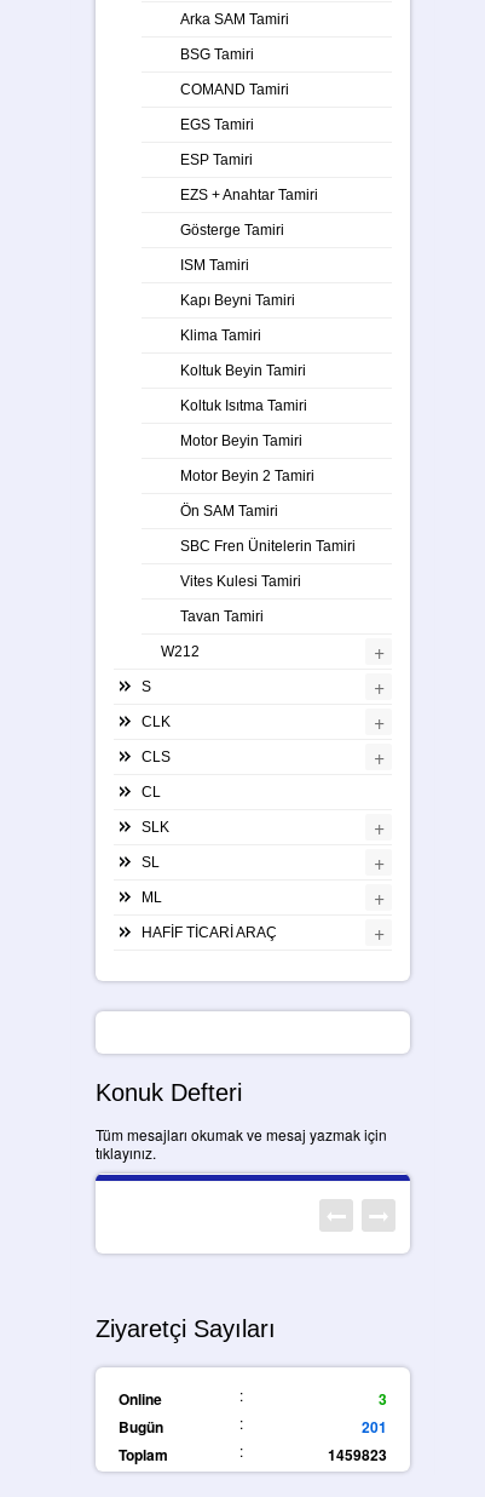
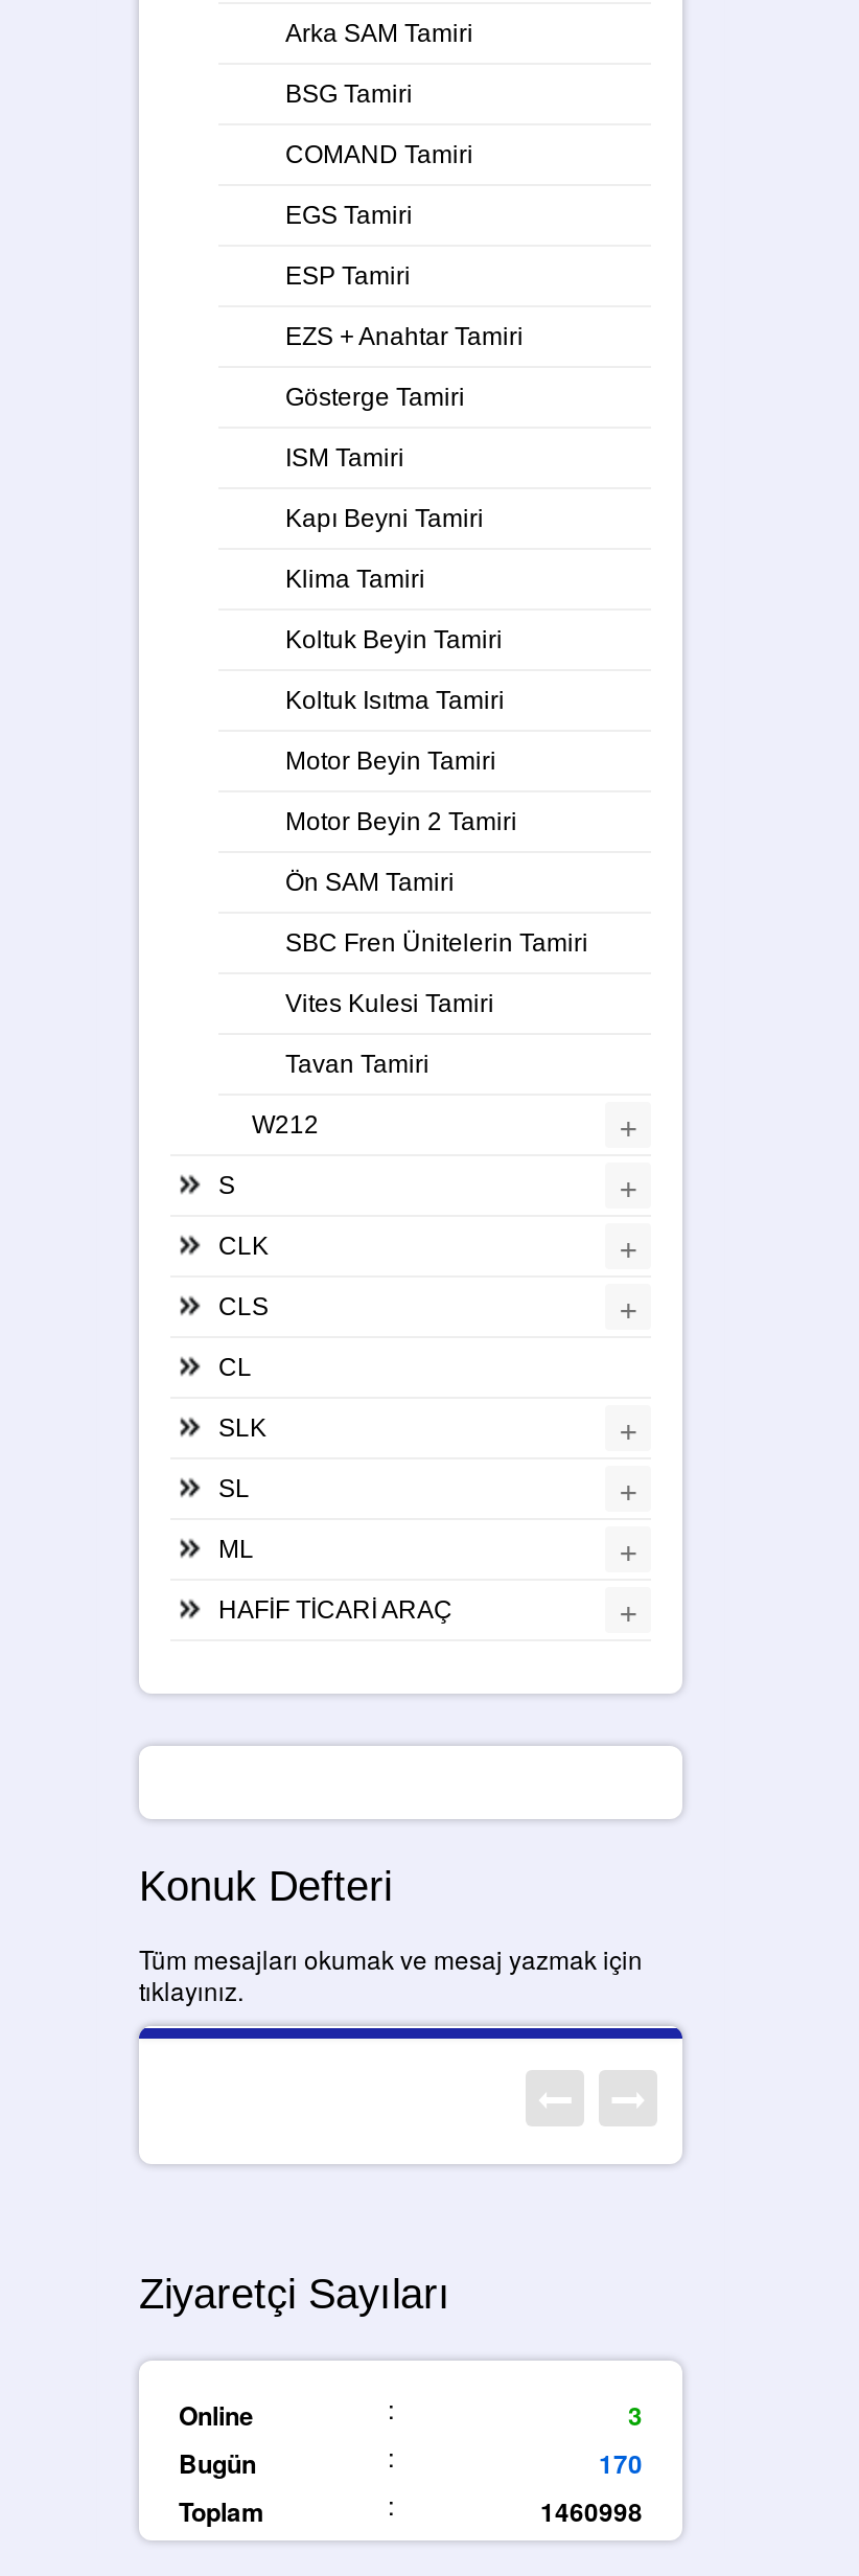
[362,1416,387,1438] 201 -> [599,2444,643,2482] 170
[328,1444,387,1465] 1459823 -> [540,2492,643,2530] 1460998

